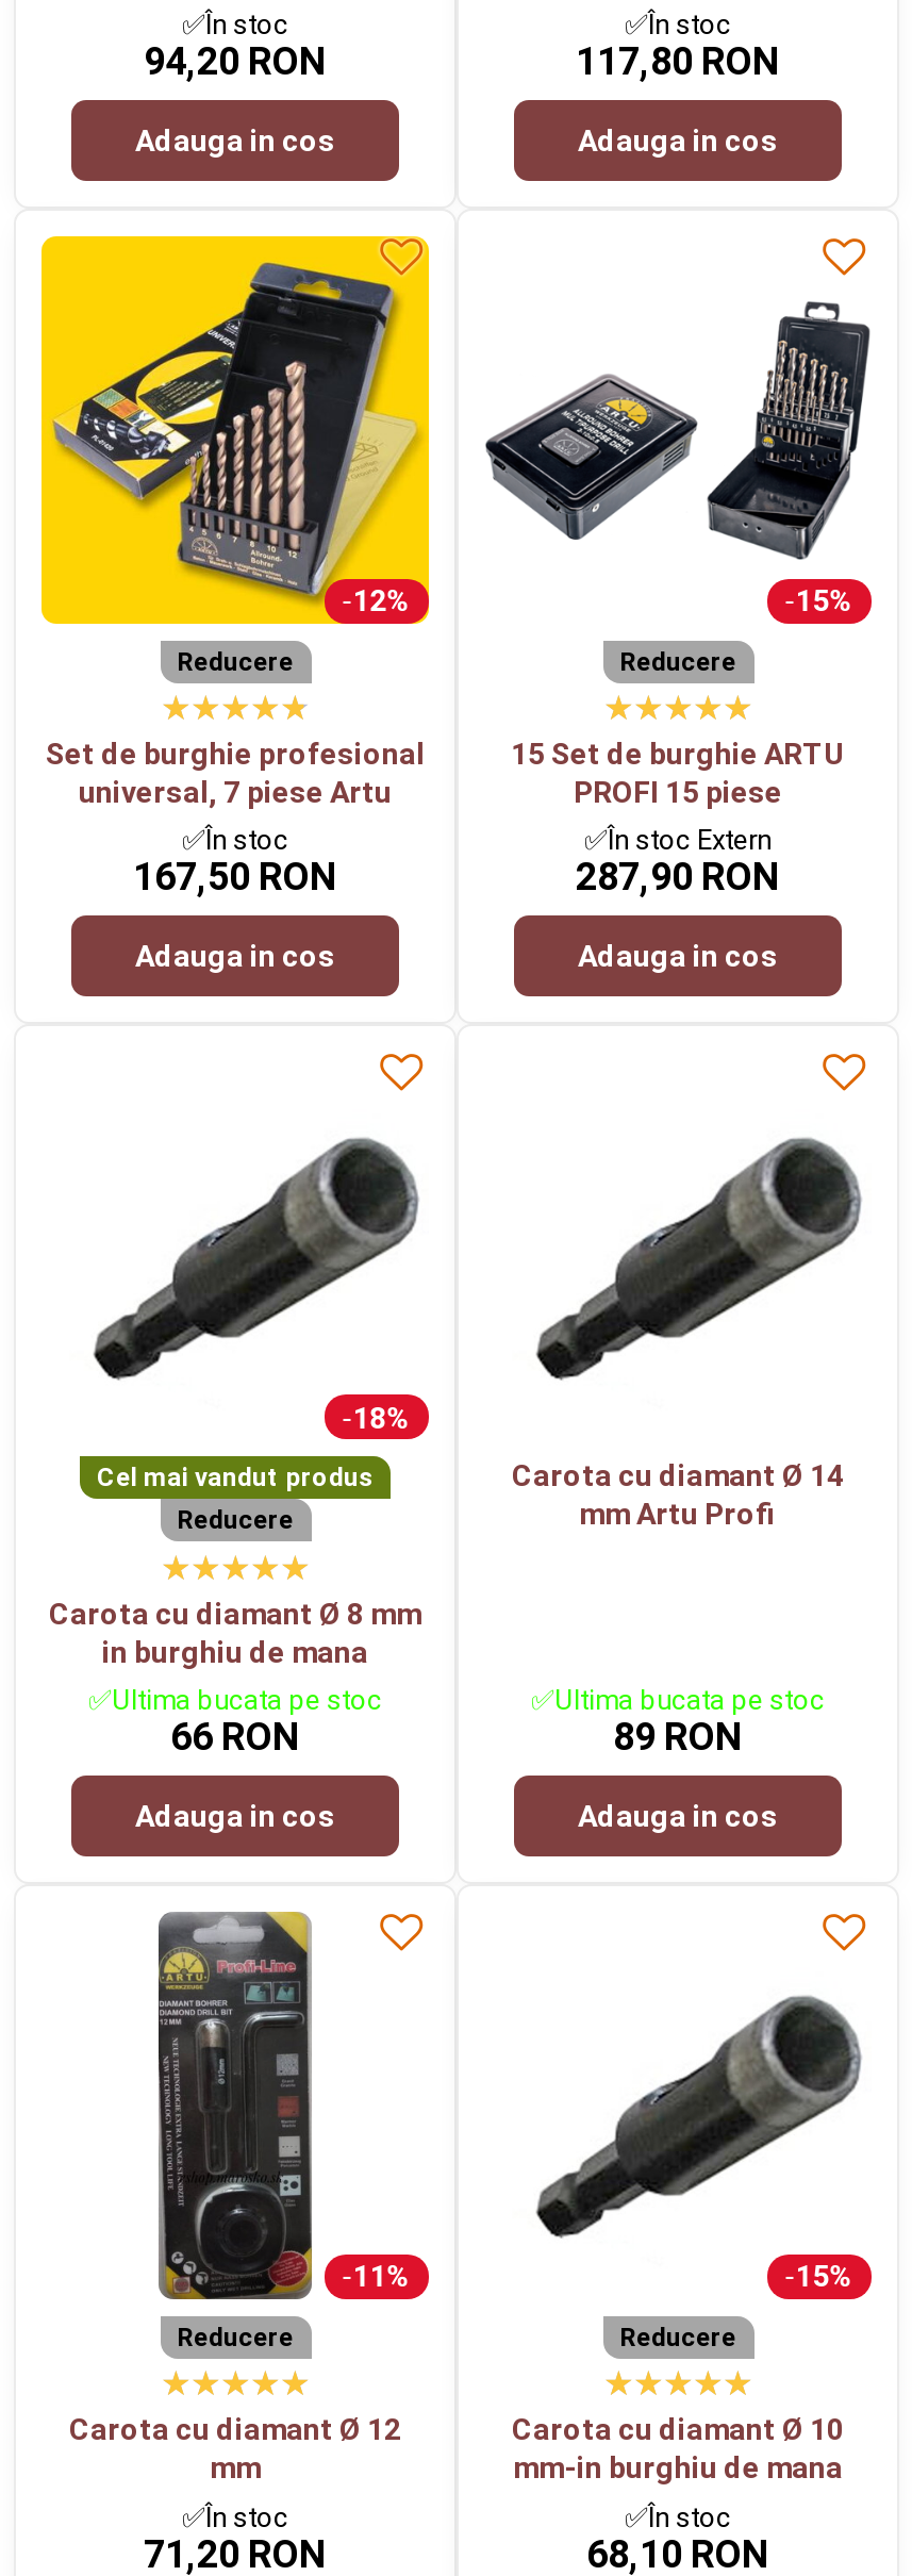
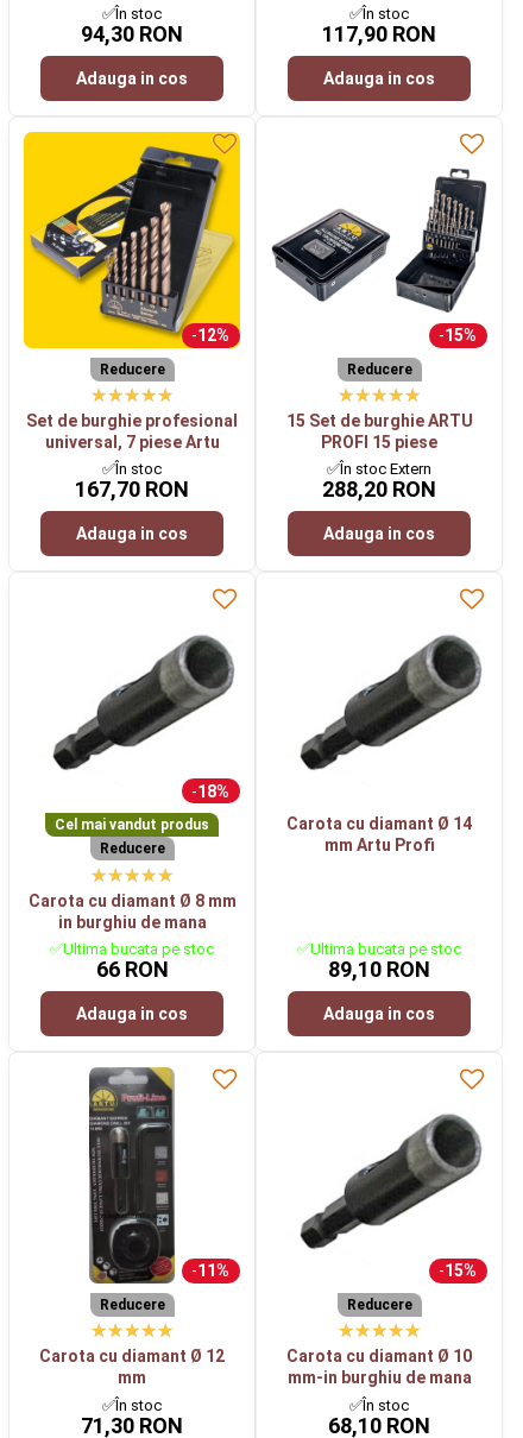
[144,37,327,82] 94,20 RON -> [81,21,183,46] 94,30 RON
[576,37,780,82] 117,80 RON -> [322,21,436,46] 117,90 RON
[133,854,337,899] 167,50 RON -> [75,477,189,502] 167,70 RON
[576,854,780,899] 287,90 RON -> [322,477,436,502] 288,20 RON
[613,1714,743,1758] 89 RON -> [328,957,430,982] 89,10 RON
[144,2530,327,2575] 71,20 RON -> [81,1412,183,1437] 71,30 RON

